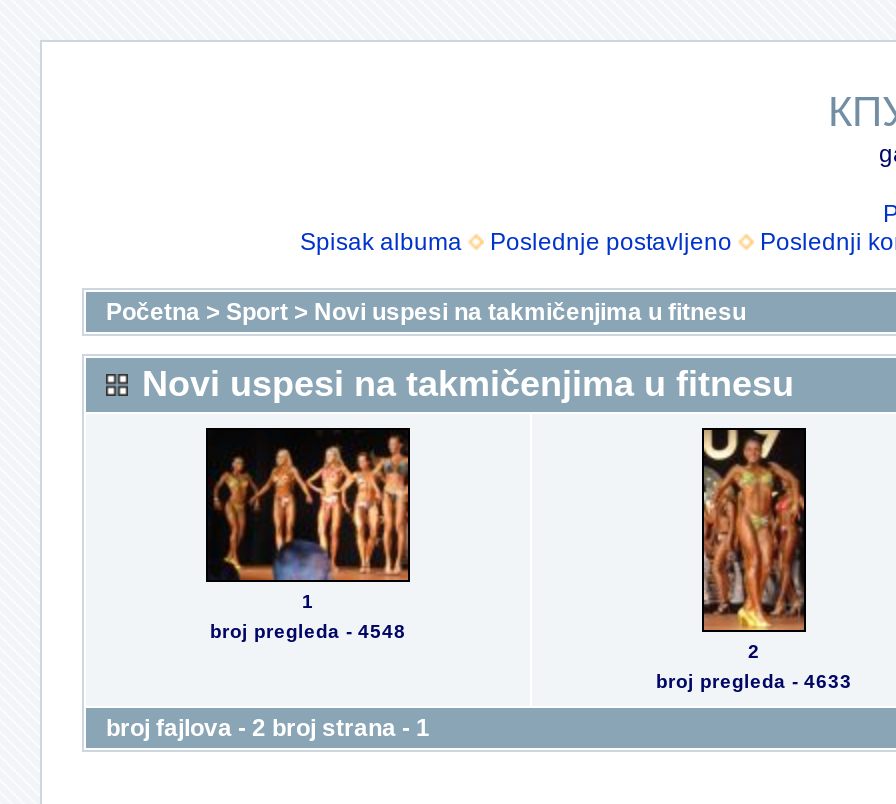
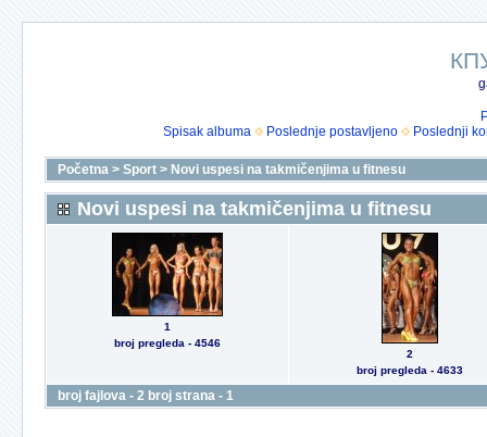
[210,620,406,642] broj pregleda - 4548 -> [114,337,221,349] broj pregleda - 4546

